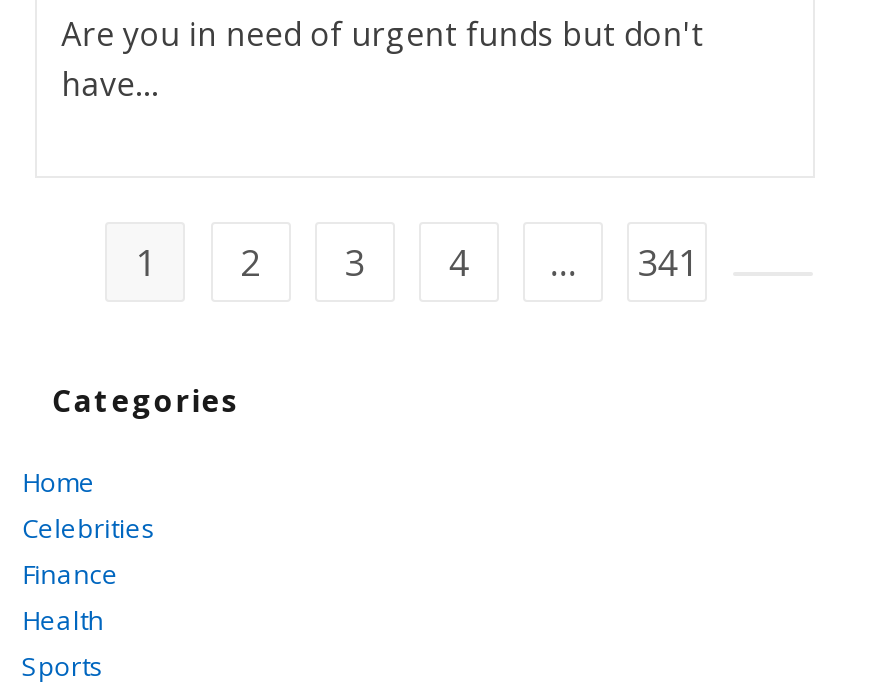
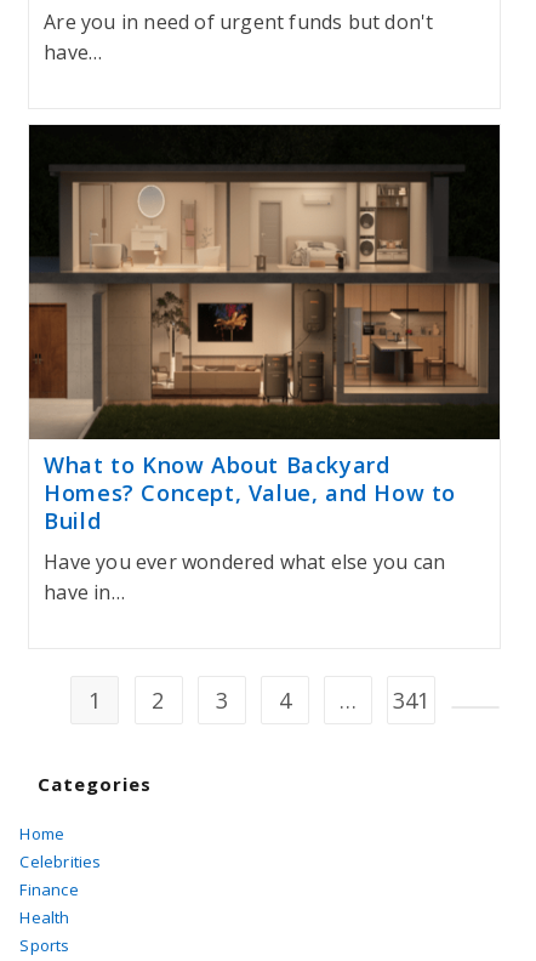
none -> [28,124,501,606] [image] | What to Know About Backyard | Homes? Concept, Value, and How to | Build | Have you ever wondered what else you can | have in…

